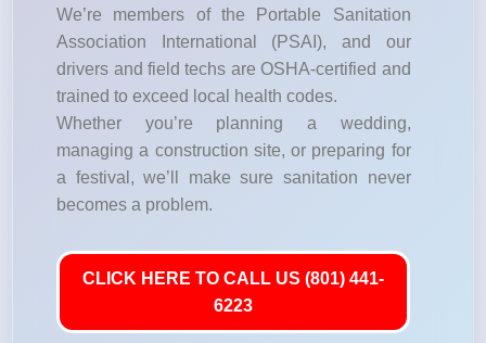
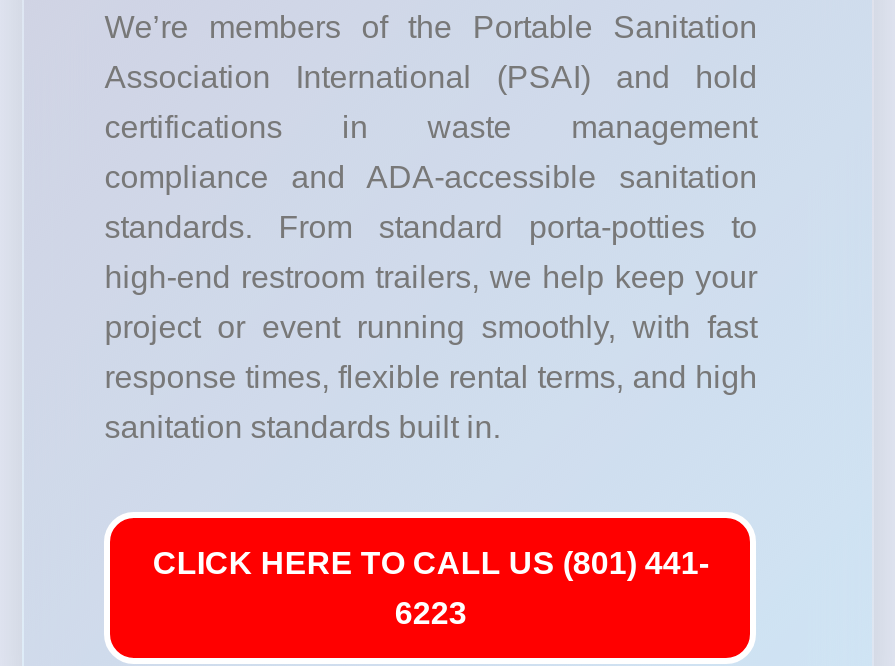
[57,33,411,214] Association International (PSAI), and our | drivers and field techs are OSHA-certified and | trained to exceed local health codes. | Whether you’re planning a wedding, | managing a construction site, or preparing for | a festival, we’ll make sure sanitation never | becomes a problem. -> [104,60,757,444] Association International (PSAI) and hold | certifications in waste management | compliance and ADA-accessible sanitation | standards. From standard porta-potties to | high-end restroom trailers, we help keep your | project or event running smoothly, with fast | response times, flexible rental terms, and high | sanitation standards built in.

